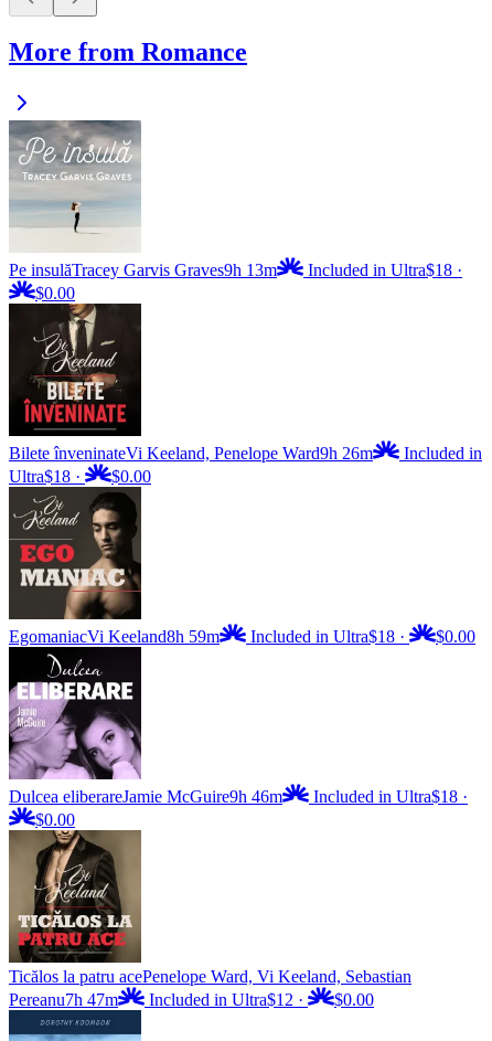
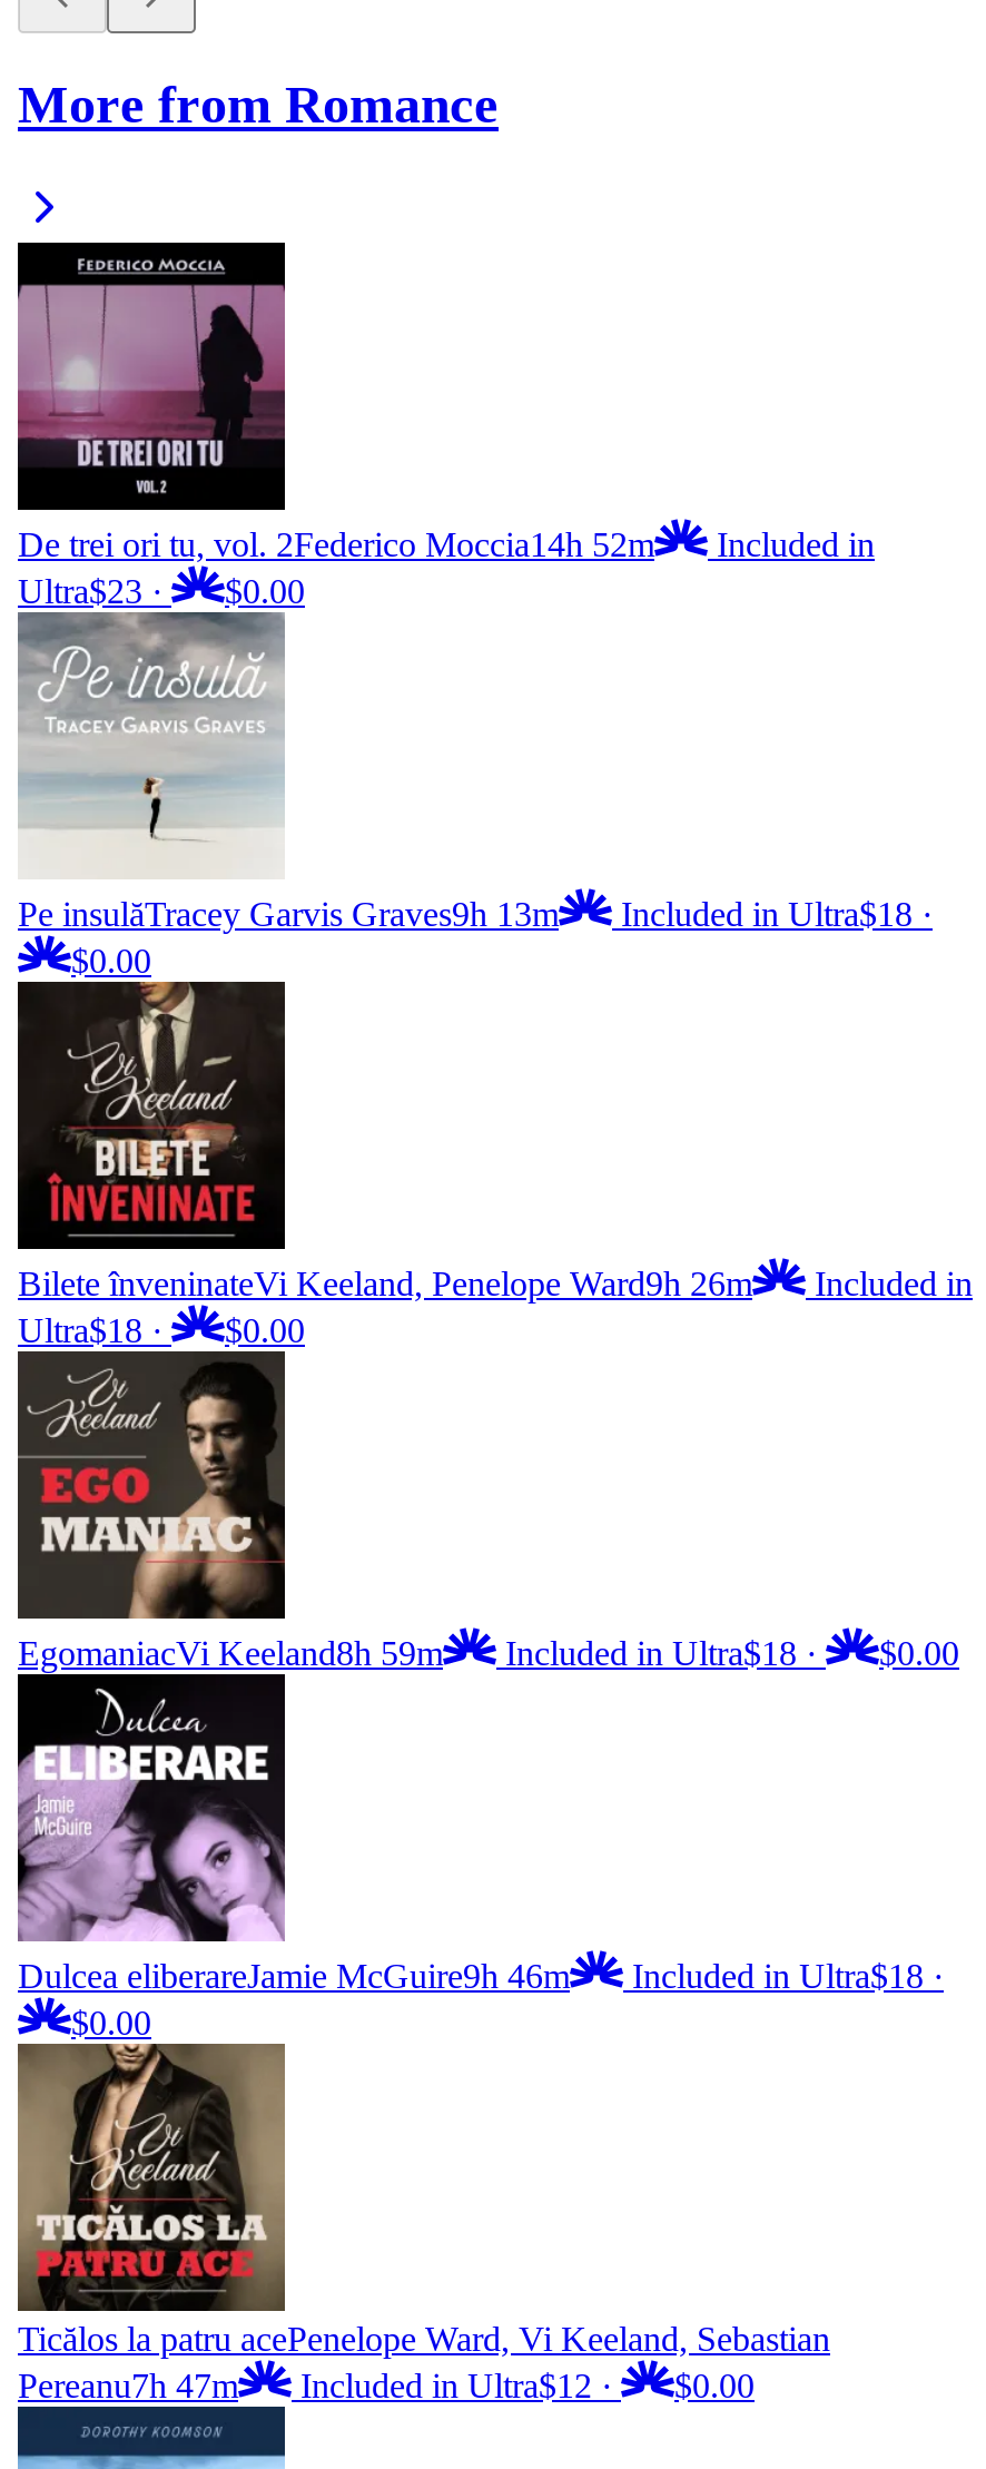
none -> [16,240,875,611] [image] | De trei ori tu, vol. 2Federico Moccia14h 52m | Included in | Ultra$23 · | $0.00

